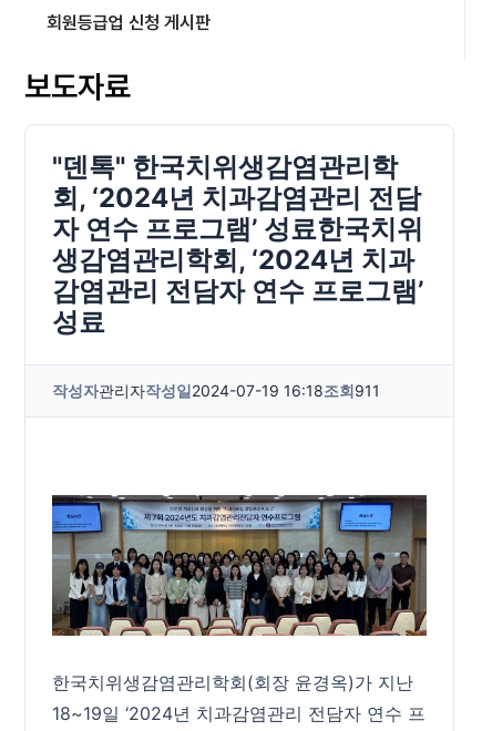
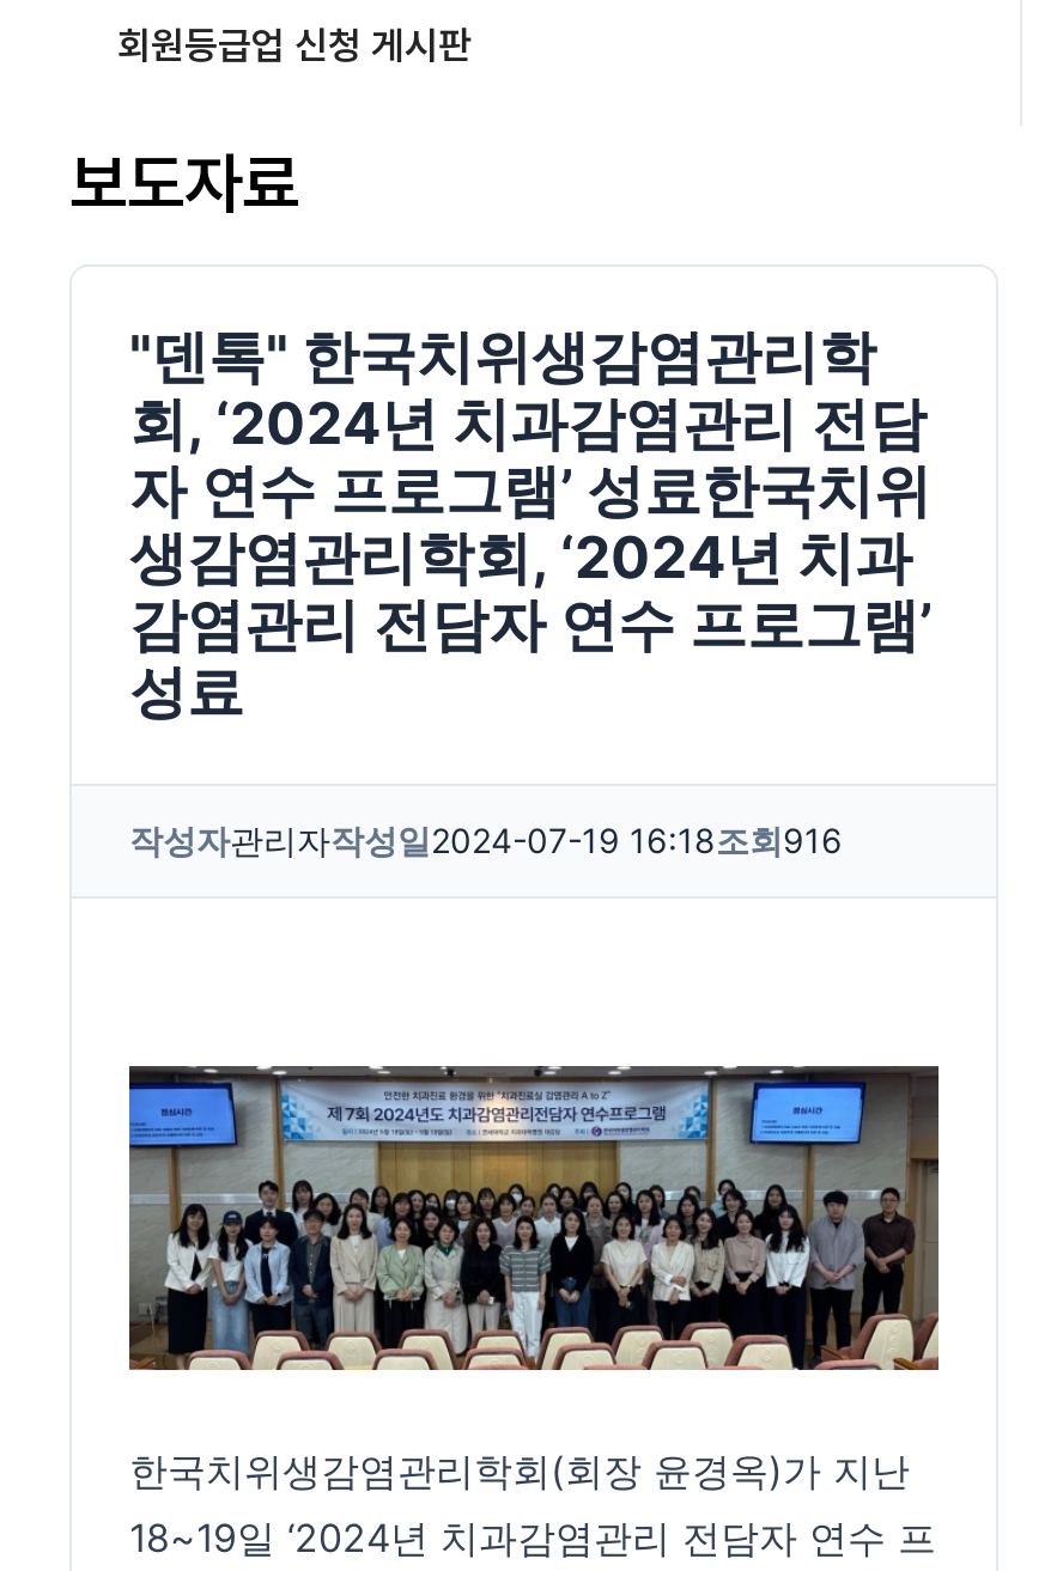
[52,381,380,400] 작성자관리자작성일2024-07-19 16:18조회911 -> [129,820,843,860] 작성자관리자작성일2024-07-19 16:18조회916

